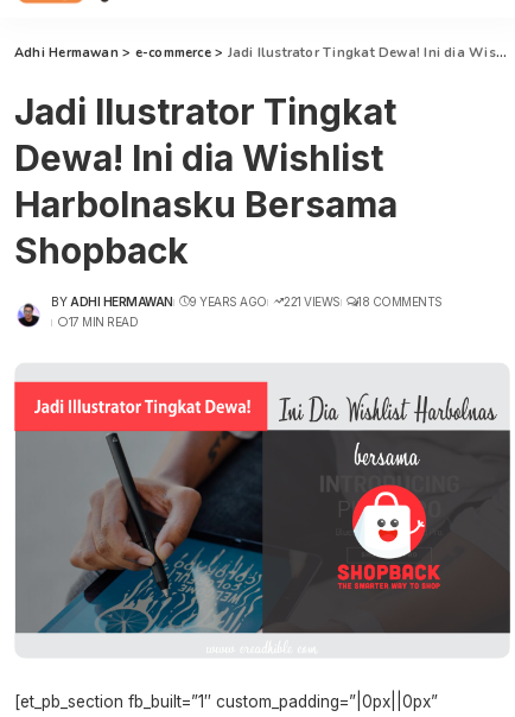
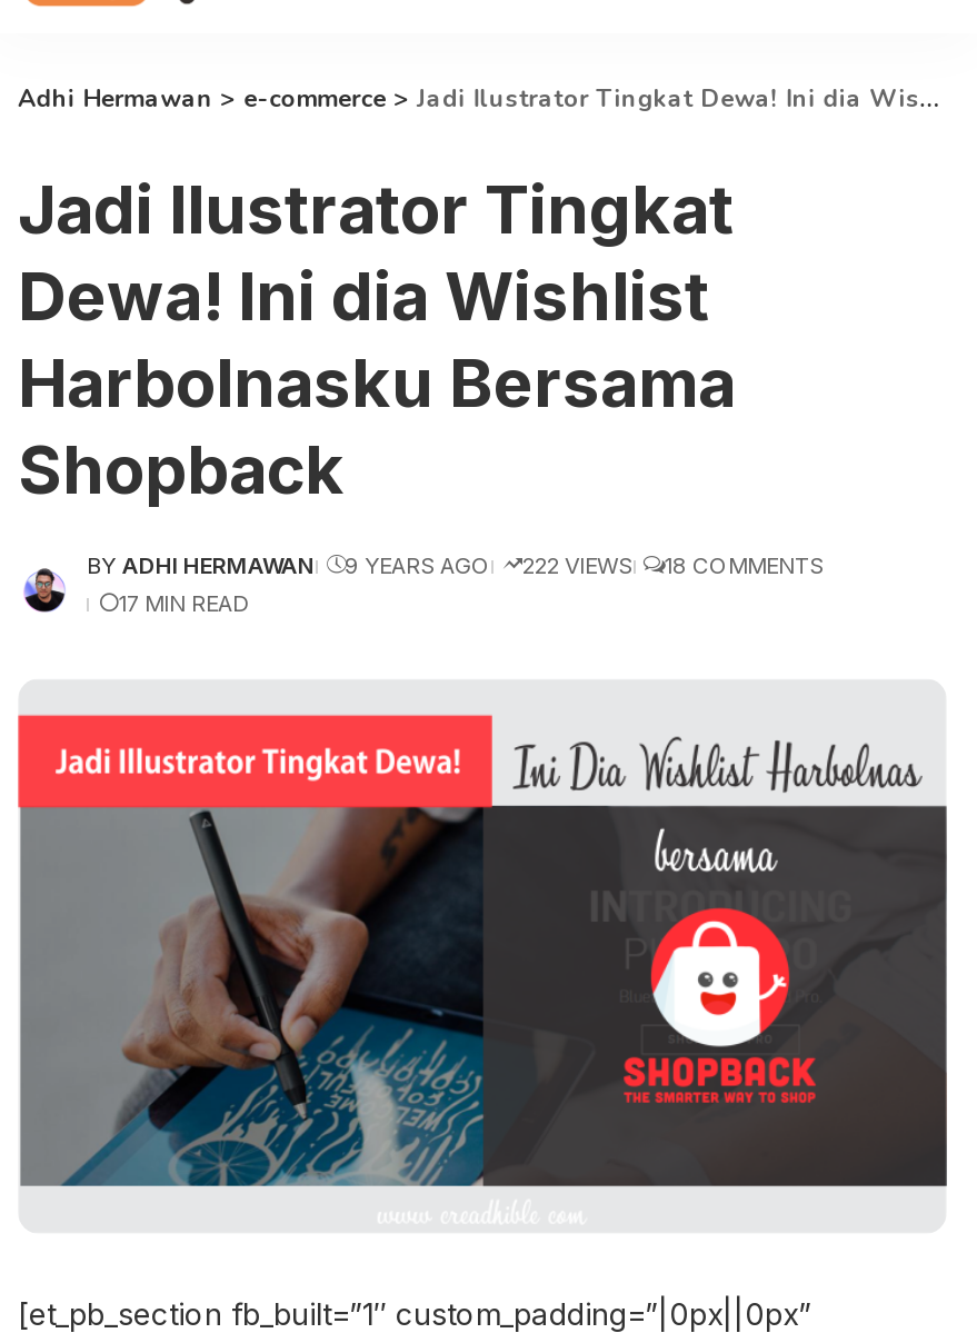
[51,294,442,309] BY ADHI HERMAWAN 9 YEARS AGO 221 VIEWS 18 COMMENTS -> [87,551,824,578] BY ADHI HERMAWAN 9 YEARS AGO 222 VIEWS 18 COMMENTS

